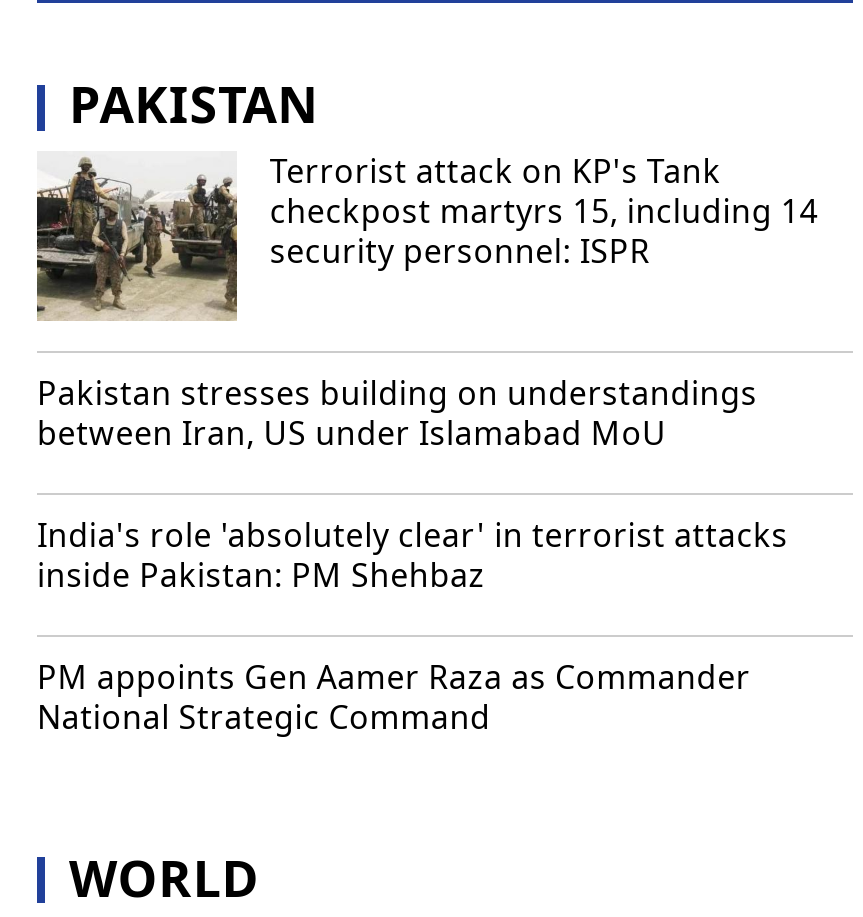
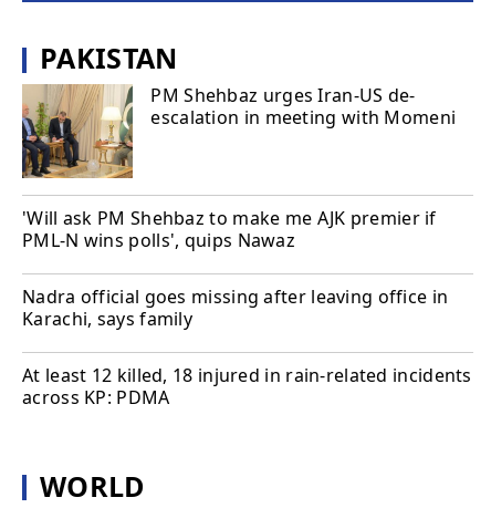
[35,148,818,319] [image] | Terrorist attack on KP's Tank | checkpost martyrs 15, including 14 | security personnel: ISPR -> [21,83,456,178] [image] | PM Shehbaz urges Iran-US de- | escalation in meeting with Momeni
[37,370,757,454] Pakistan stresses building on understandings | between Iran, US under Islamabad MoU -> [22,205,437,252] 'Will ask PM Shehbaz to make me AJK premier if | PML-N wins polls', quips Nawaz
[37,512,788,596] India's role 'absolutely clear' in terrorist attacks | inside Pakistan: PM Shehbaz -> [22,284,448,330] Nadra official goes missing after leaving office in | Karachi, says family
[37,654,750,738] PM appoints Gen Aamer Raza as Commander | National Strategic Command -> [22,363,472,409] At least 12 killed, 18 injured in rain-related incidents | across KP: PDMA

